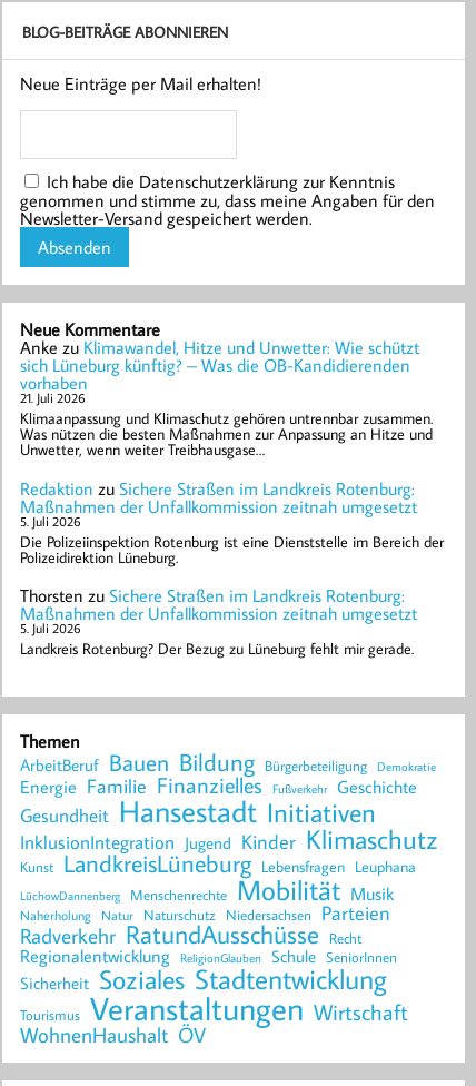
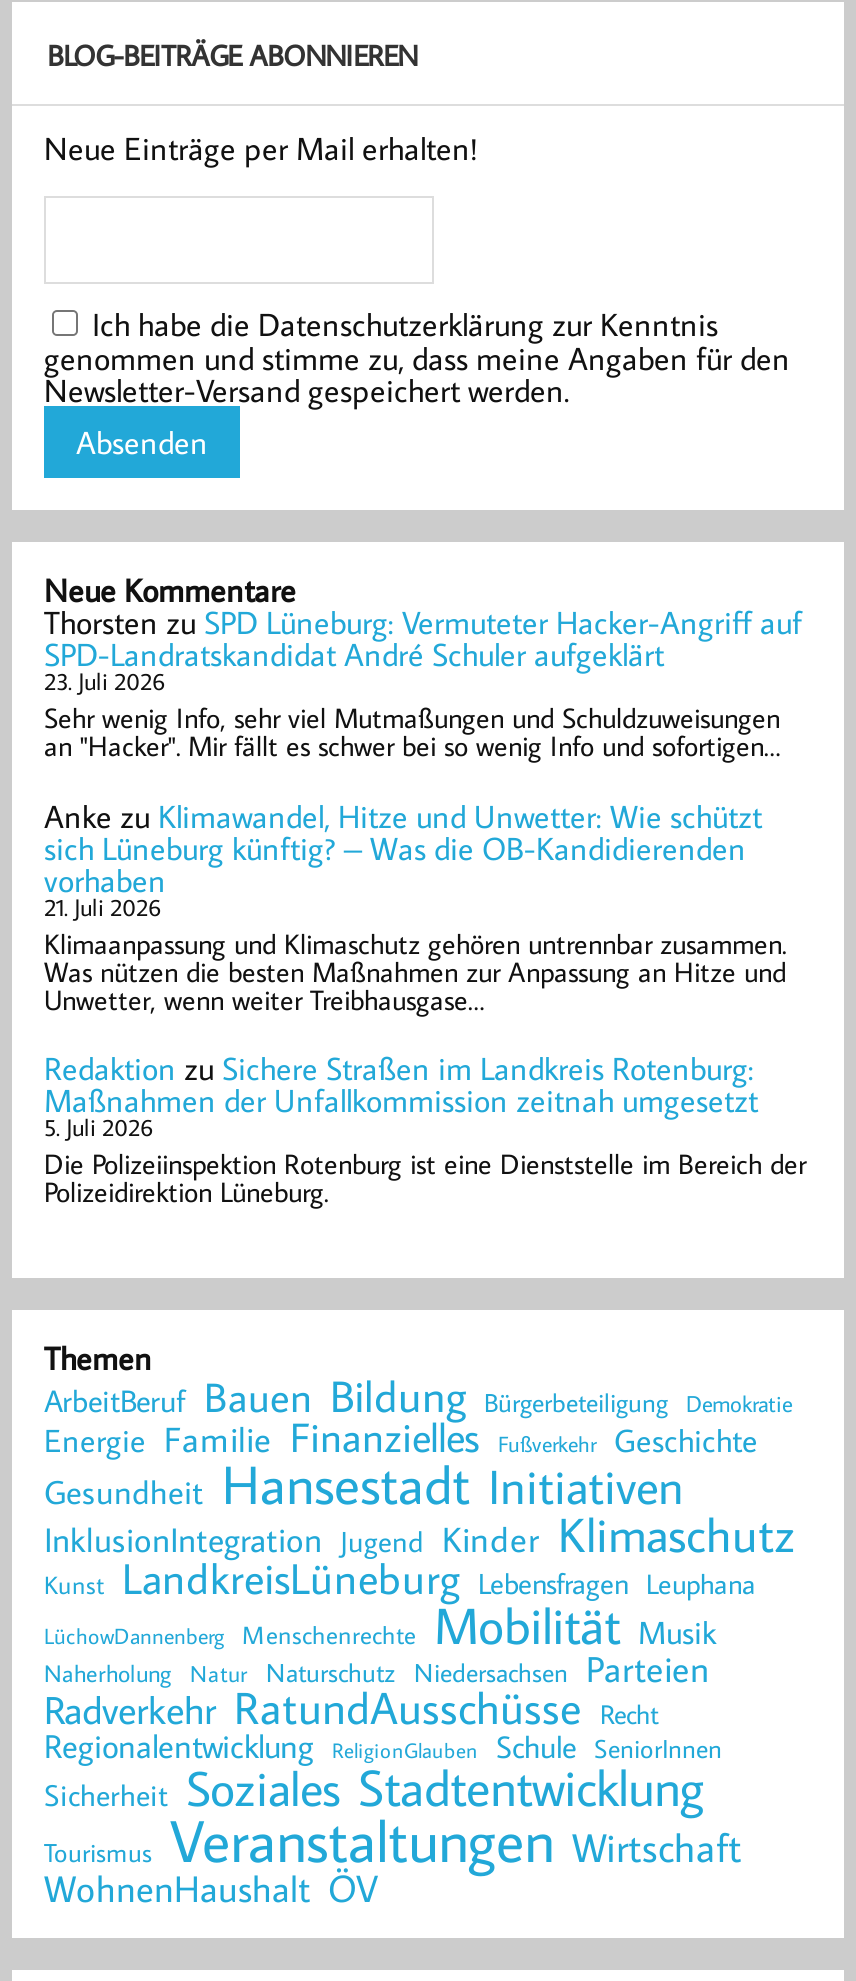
none -> [44,602,802,764] ThorstenzuSPD Lüneburg: Vermuteter Hacker-Angriff auf | SPD-Landratskandidat André Schuler aufgeklärt | 23. Juli 2026 | Sehr wenig Info, sehr viel Mutmaßungen und Schuldzuweisungen | an "Hacker". Mir fällt es schwer bei so wenig Info und sofortigen…
moved [20,336,444,567] -> [44,795,806,1211]: Anke zu Klimawandel, Hitze und Unwetter: Wie schützt | sich Lüneburg künftig? – Was die OB-Kandidierenden | vorhaben | ... | Die Polizeiinspektion Rotenburg ist eine Dienststelle im Bereich der | Polizeidirektion Lüneburg.
[20,585,417,659] Thorsten zu Sichere Straßen im Landkreis Rotenburg: | Maßnahmen der Unfallkommission zeitnah umgesetzt | 5. Juli 2026 | Landkreis Rotenburg? Der Bezug zu Lüneburg fehlt mir gerade. -> none

